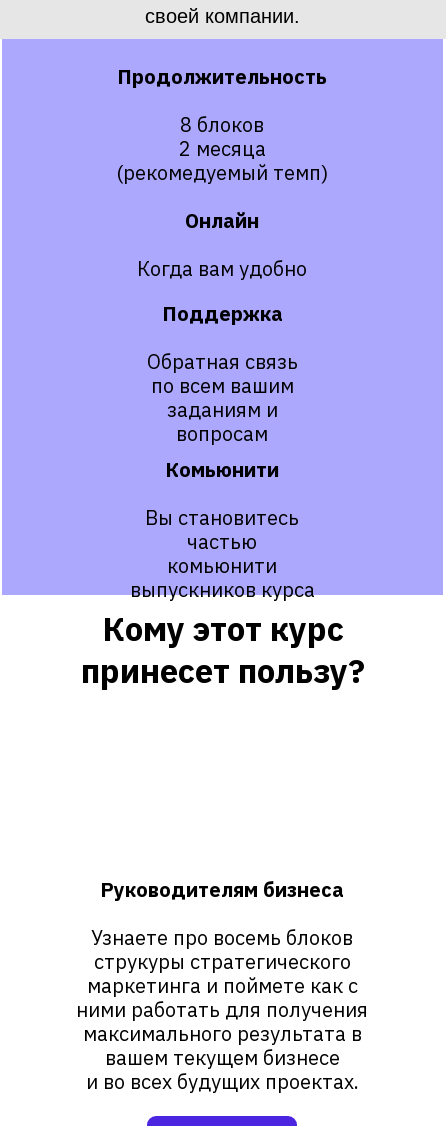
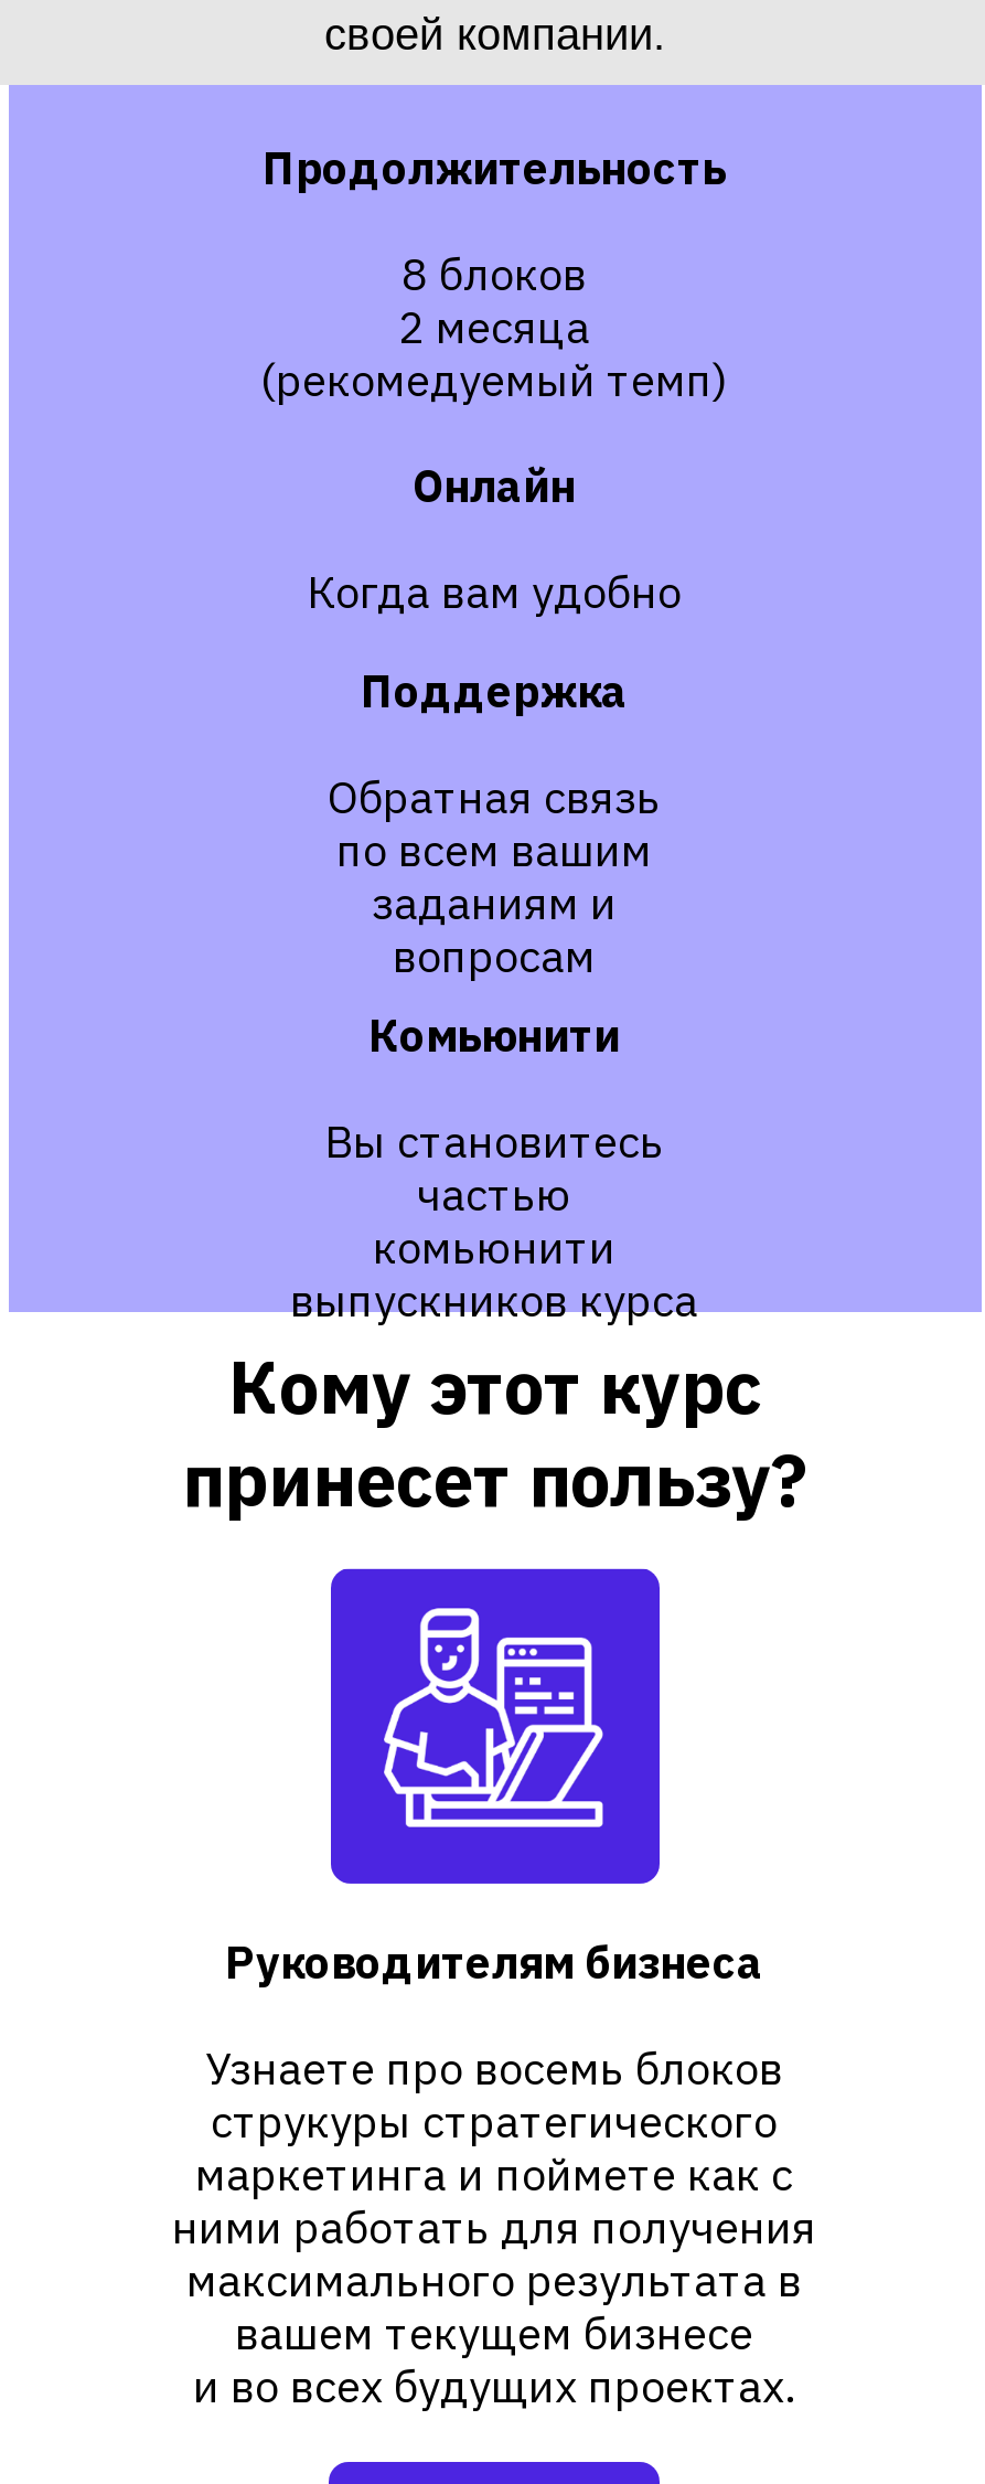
none -> [329,1566,662,1886] [image]

